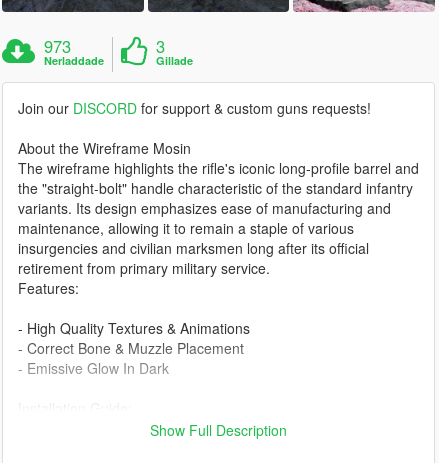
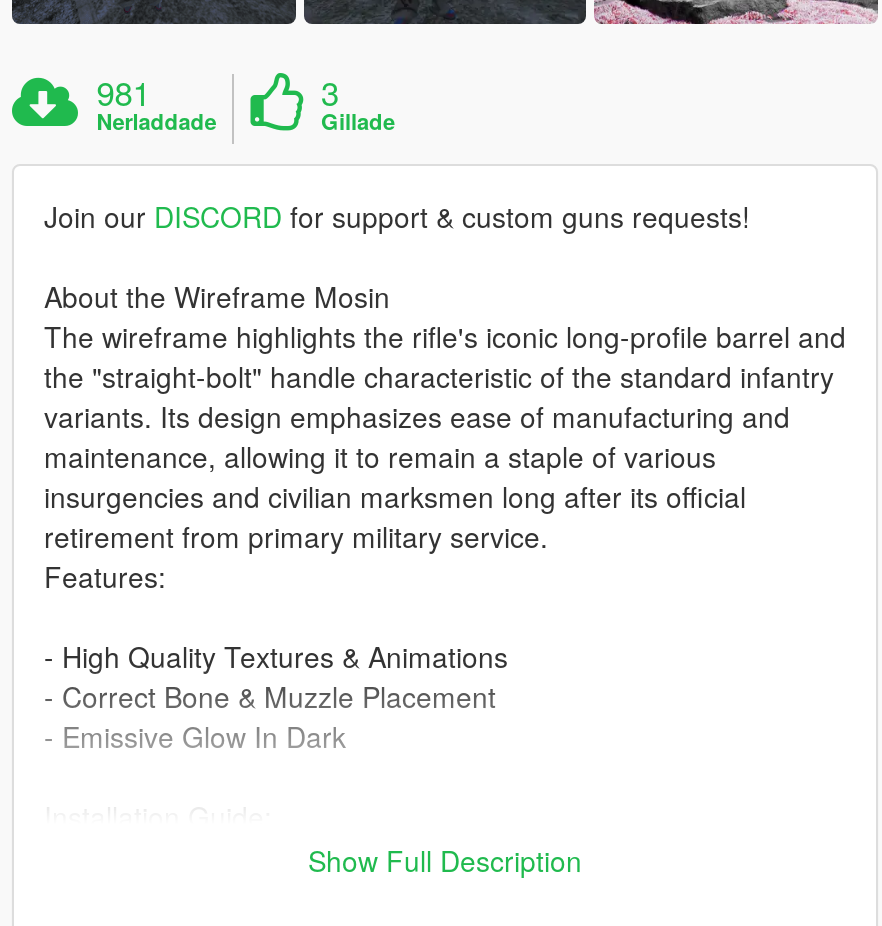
[44,34,71,58] 973 -> [96,67,150,115] 981

